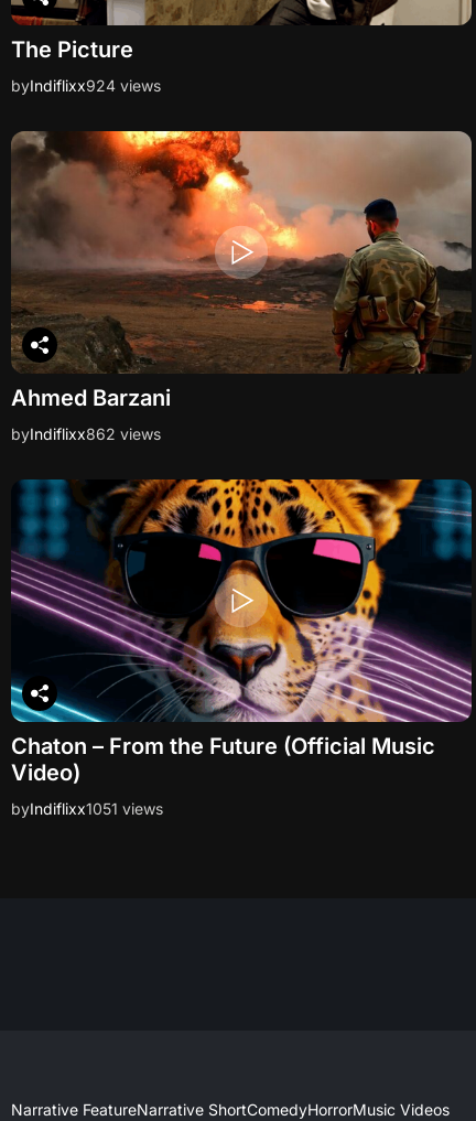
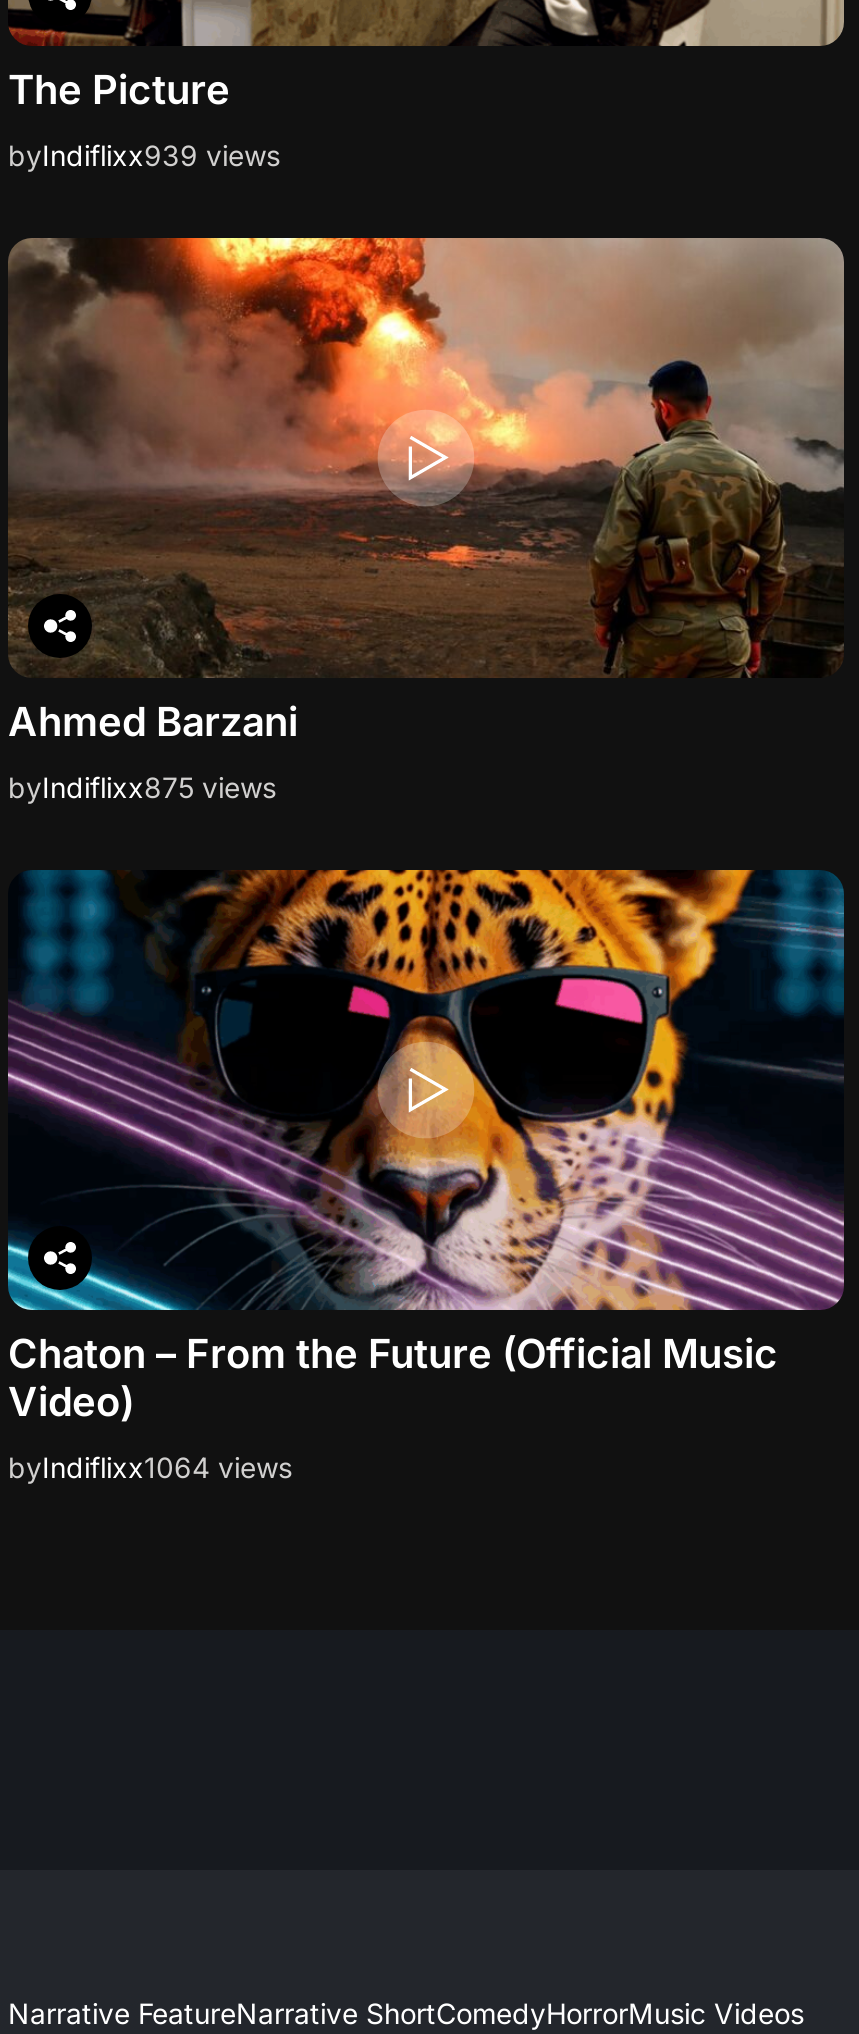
[11,76,161,94] byIndiflixx924 views -> [8,137,280,171] byIndiflixx939 views
[11,424,161,443] byIndiflixx862 views -> [8,769,276,803] byIndiflixx875 views
[11,799,163,817] byIndiflixx1051 views -> [8,1449,292,1483] byIndiflixx1064 views

